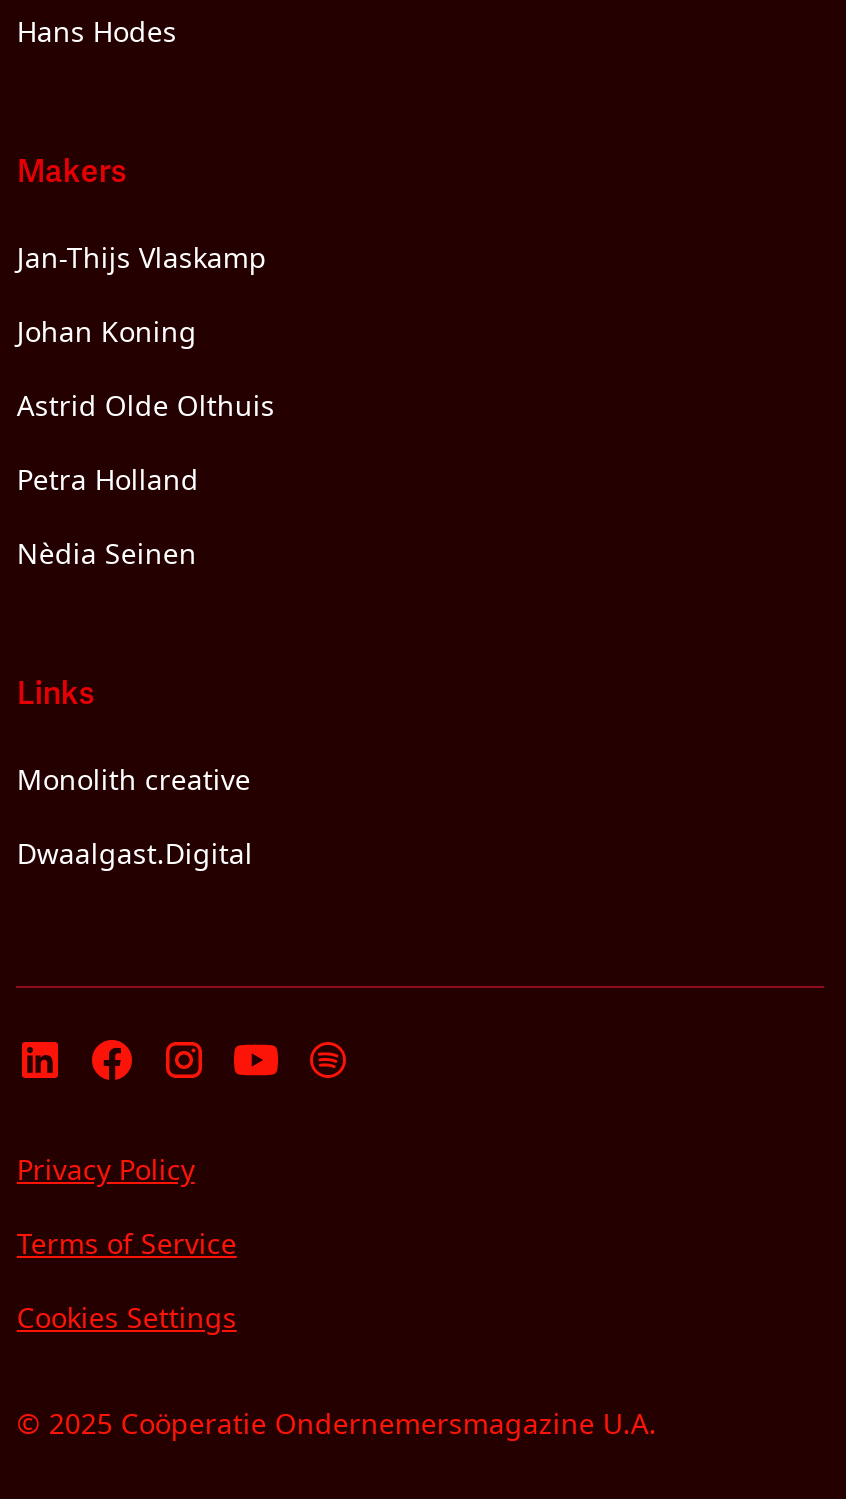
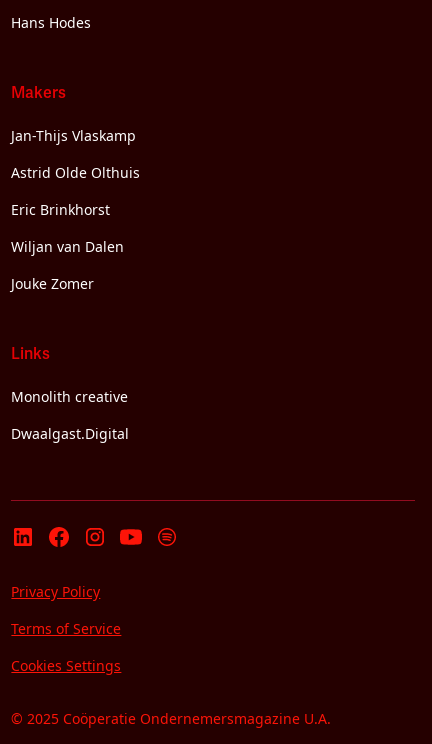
[17,312,197,350] Johan Koning -> none
moved [17,386,275,424] -> [11,163,140,182]: Astrid Olde Olthuis
[17,460,199,572] Petra Holland | Nèdia Seinen -> [11,200,124,293] Eric Brinkhorst | Wiljan van Dalen | Jouke Zomer

